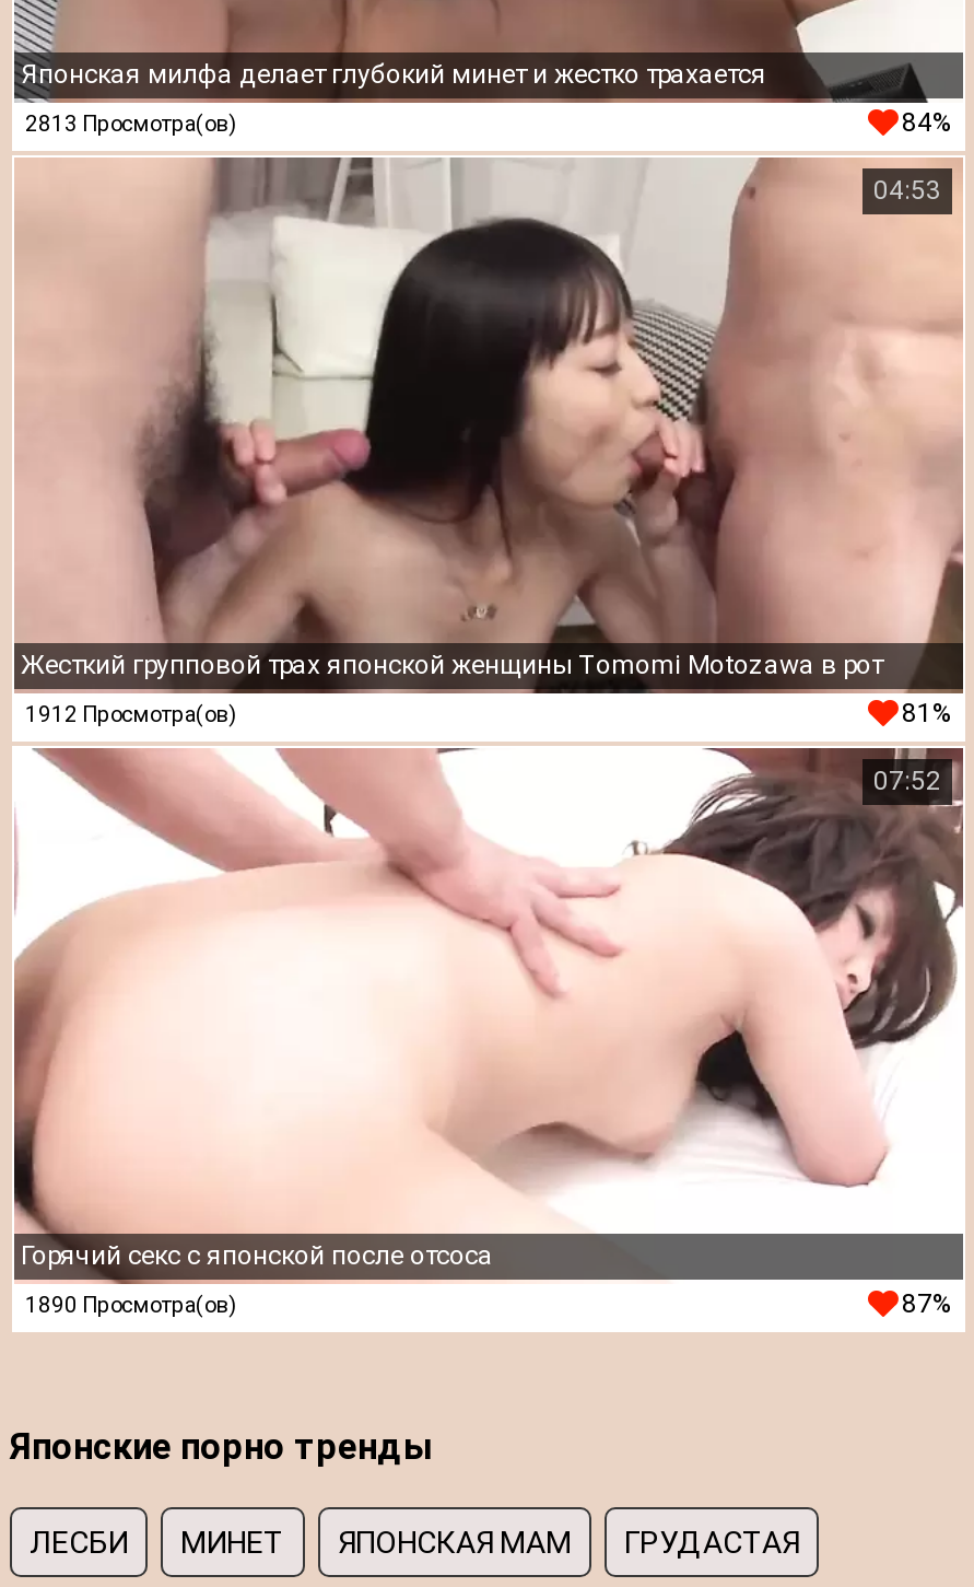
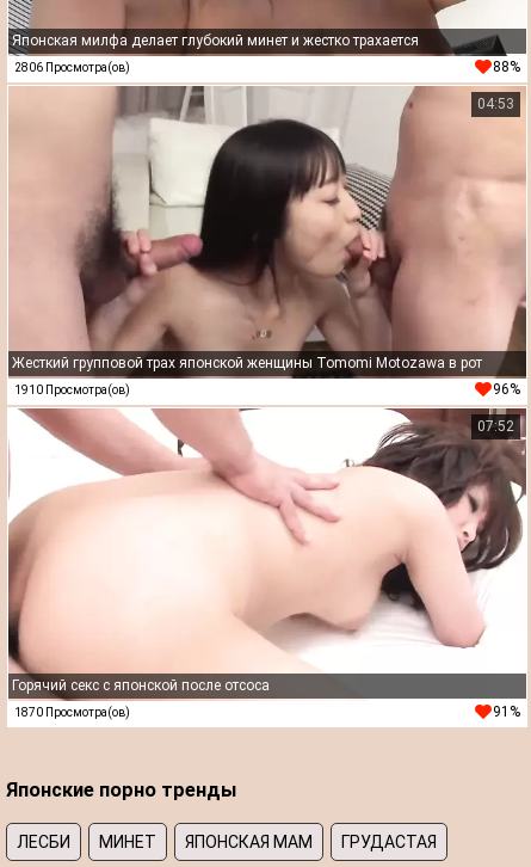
[25,110,237,135] 2813 Просмотра(ов) -> [14,60,130,73] 2806 Просмотра(ов)
[902,107,952,138] 84% -> [493,59,520,75] 88%
[25,701,237,725] 1912 Просмотра(ов) -> [14,383,130,396] 1910 Просмотра(ов)
[902,698,952,729] 81% -> [493,381,520,398] 96%
[25,1292,237,1316] 1890 Просмотра(ов) -> [14,705,130,718] 1870 Просмотра(ов)
[902,1289,952,1319] 87% -> [493,704,520,720] 91%

